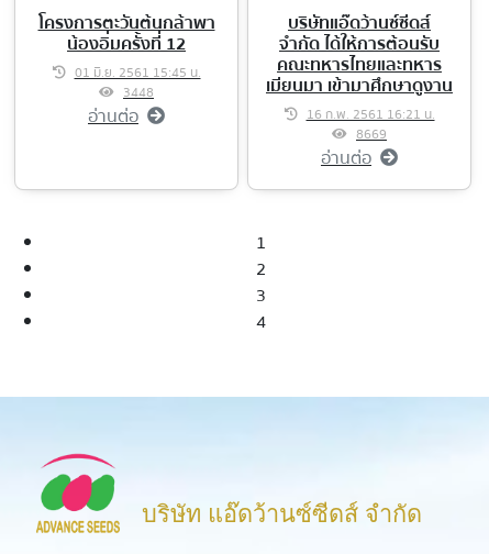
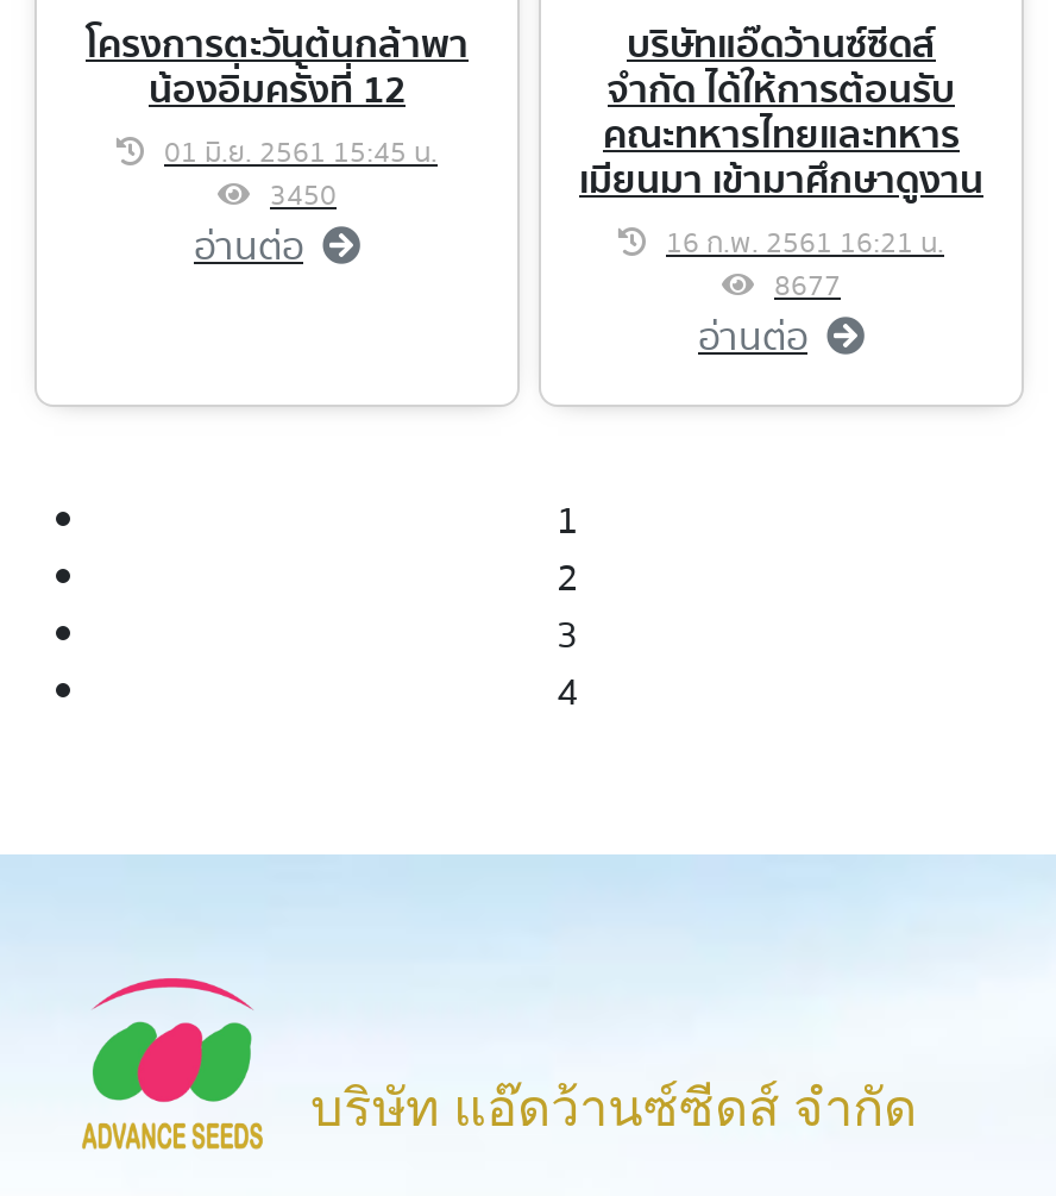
[123,82,154,103] 3448 -> [270,174,337,219] 3450
[356,124,387,145] 8669 -> [774,264,841,309] 8677

